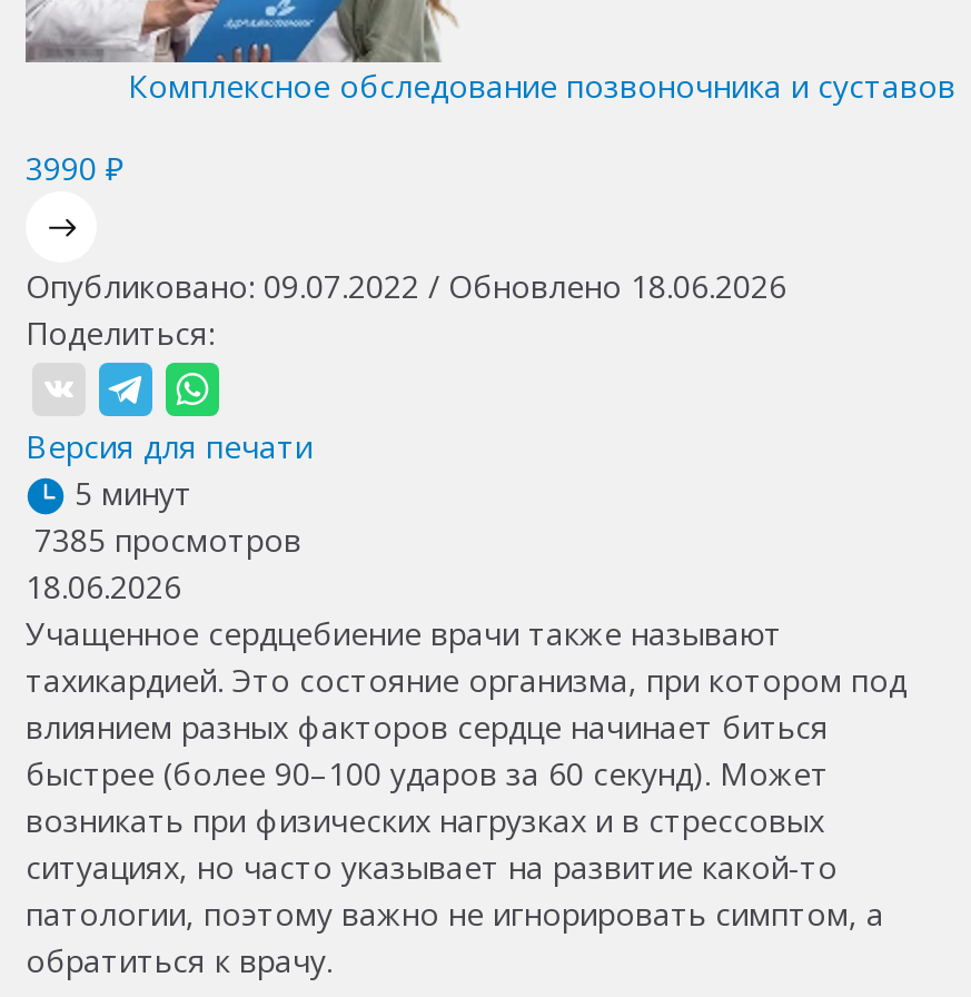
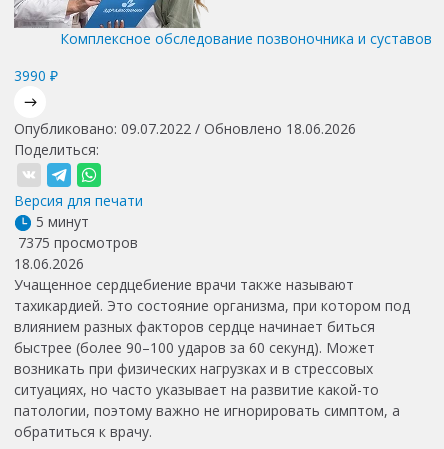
[34,518,301,560] 7385 просмотров -> [18,233,138,252] 7375 просмотров

